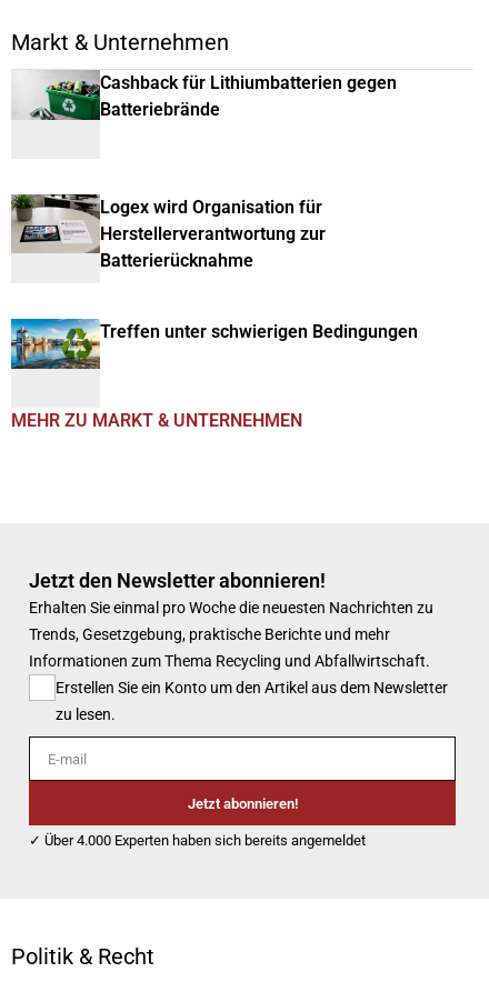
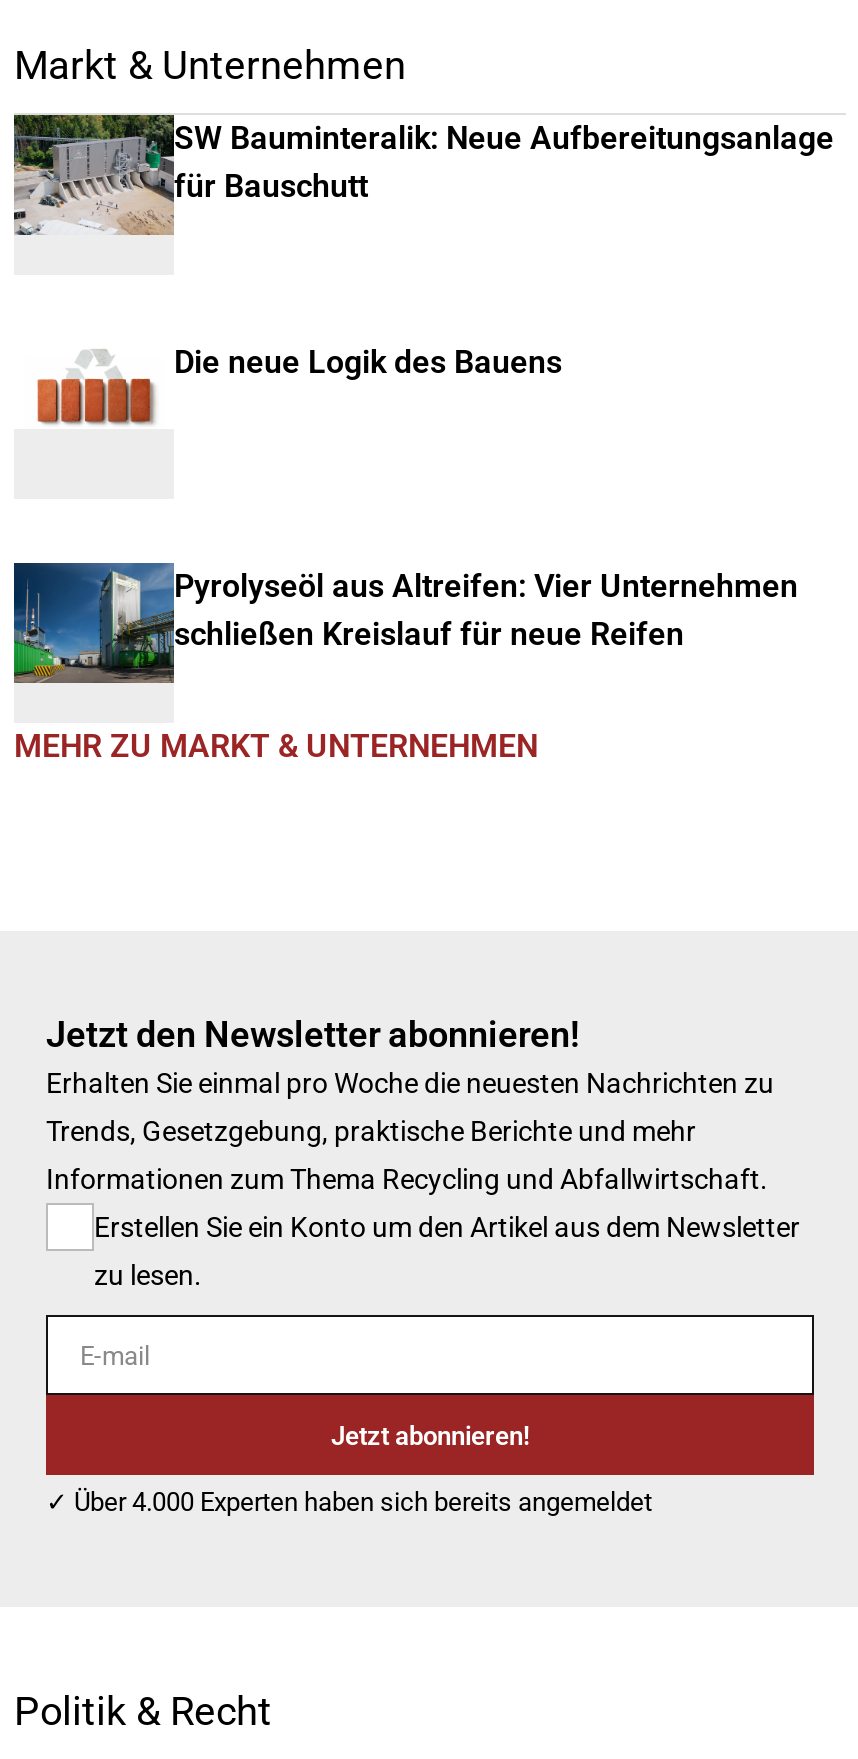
[11,70,397,137] [image] | Cashback für Lithiumbatterien gegen | Batteriebrände -> [12,113,834,237] [image] | SW Bauminteralik: Neue Aufbereitungsanlage | für Bauschutt
[10,193,326,271] [image] | Logex wird Organisation für | Herstellerverantwortung zur | Batterierücknahme -> [14,339,562,443] [image] | Die neue Logik des Bauens
[10,318,418,385] [image] | Treffen unter schwierigen Bedingungen -> [12,561,798,685] [image] | Pyrolyseöl aus Altreifen: Vier Unternehmen | schließen Kreislauf für neue Reifen

